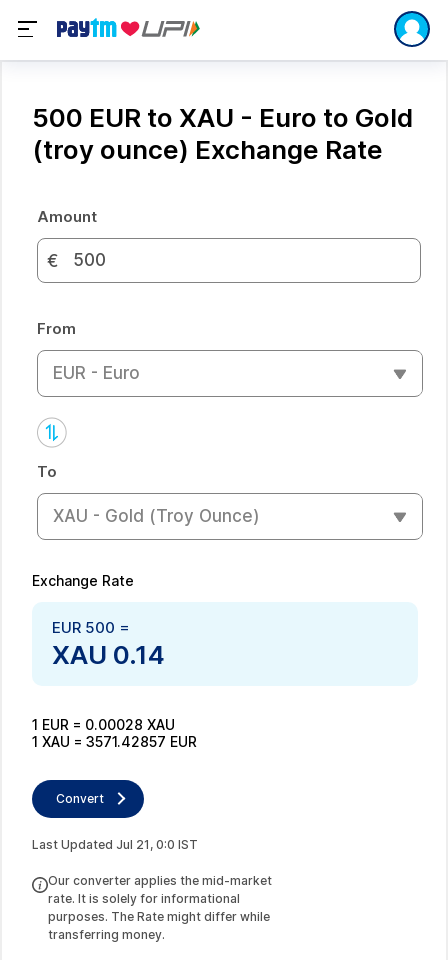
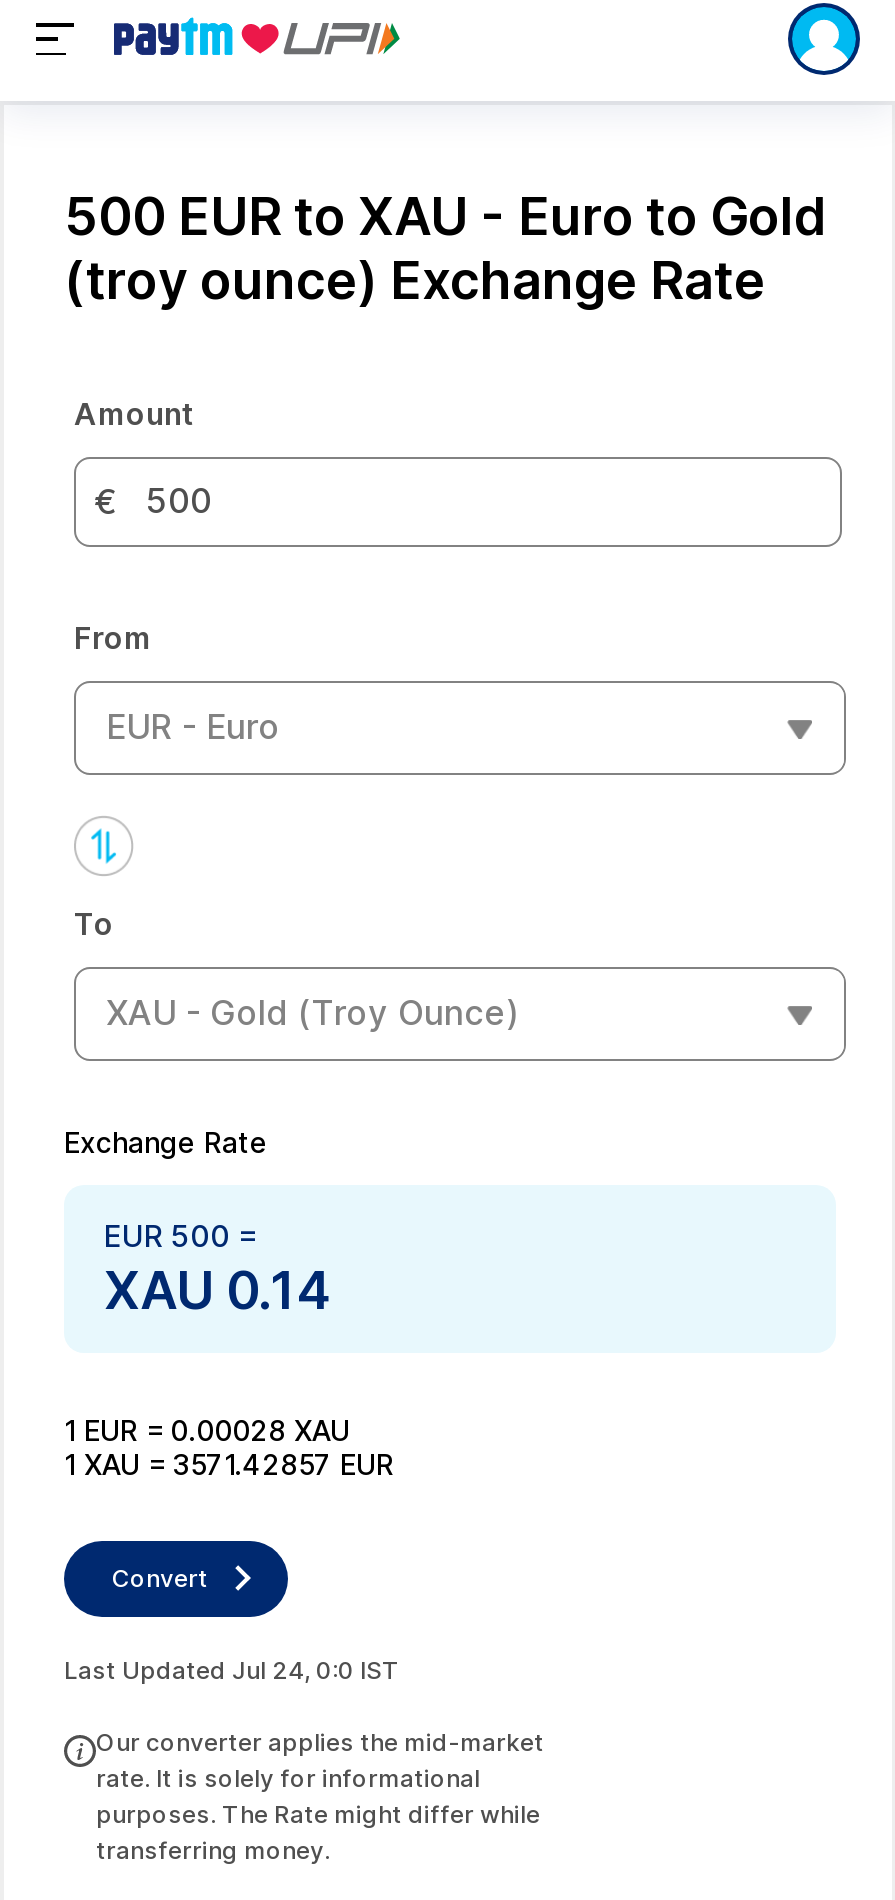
[32,836,198,851] Last Updated Jul 21, 0:0 IST -> [64,1654,400,1684] Last Updated Jul 24, 0:0 IST

